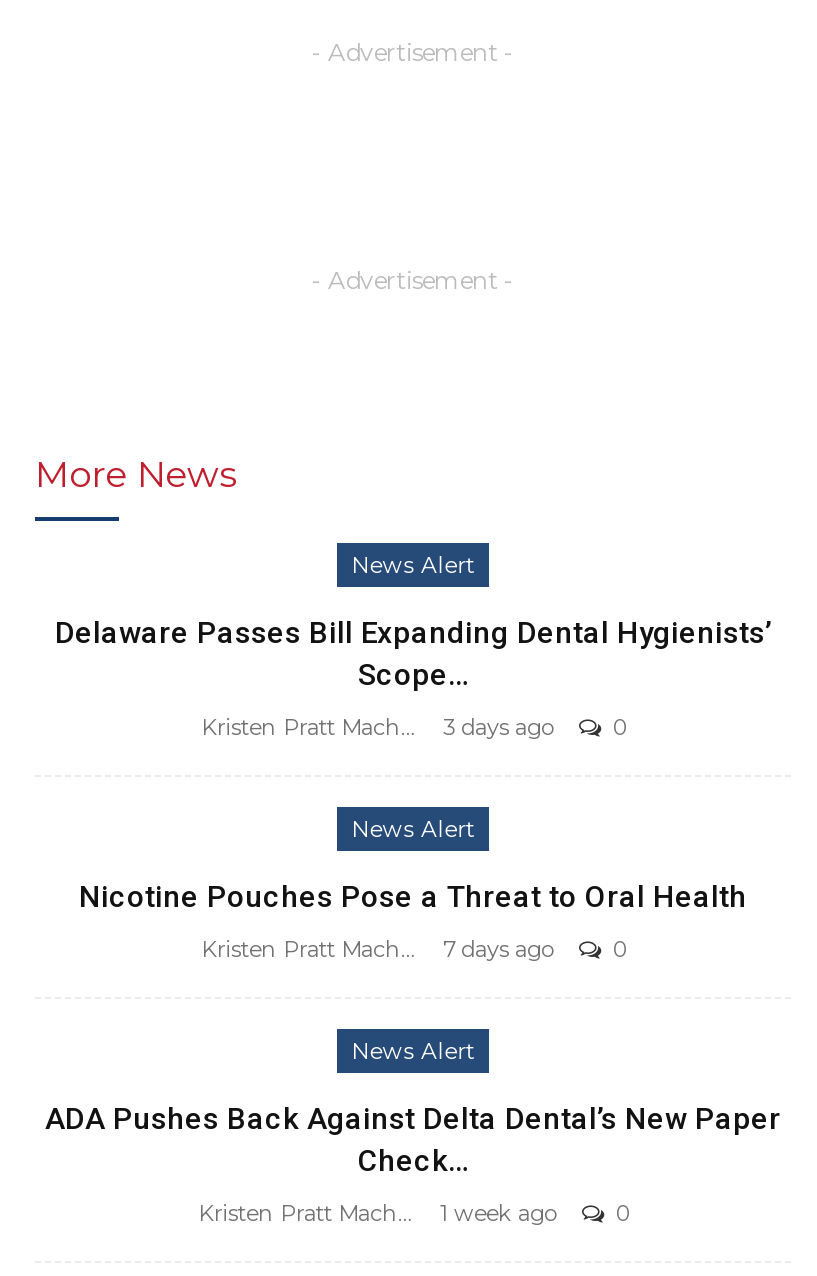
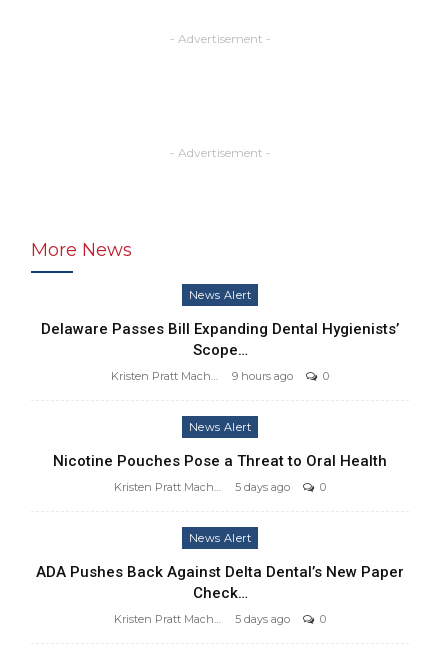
[443,713,553,741] 3 days ago -> [232,369,293,383] 9 hours ago
[443,935,553,963] 7 days ago -> [235,480,290,494] 5 days ago
[440,1199,556,1227] 1 week ago -> [235,612,290,626] 5 days ago

